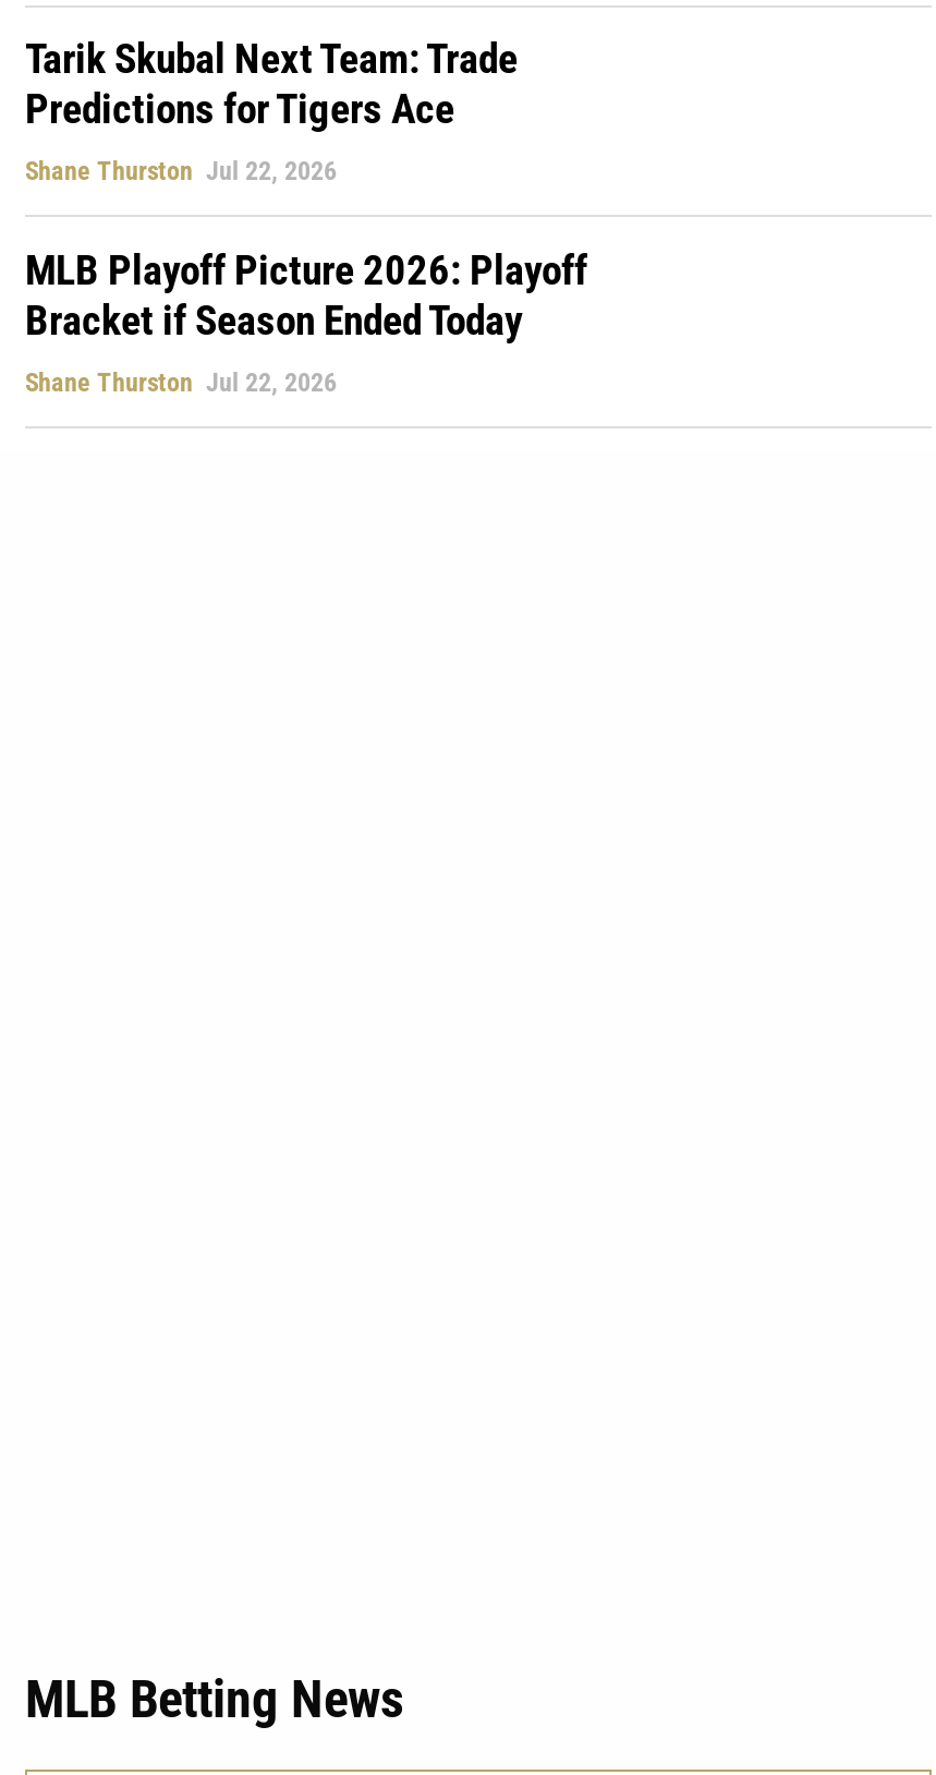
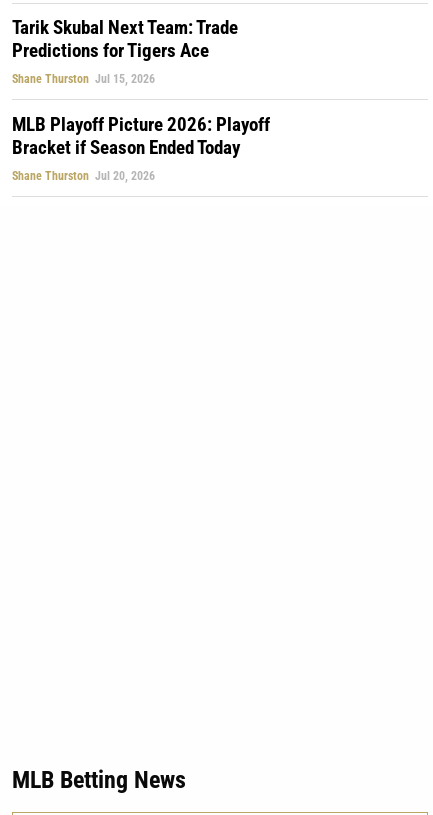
[25,157,337,187] Shane Thurston Jul 22, 2026 -> [12,72,155,86] Shane Thurston Jul 15, 2026
[25,367,337,397] Shane Thurston Jul 22, 2026 -> [12,169,155,183] Shane Thurston Jul 20, 2026

